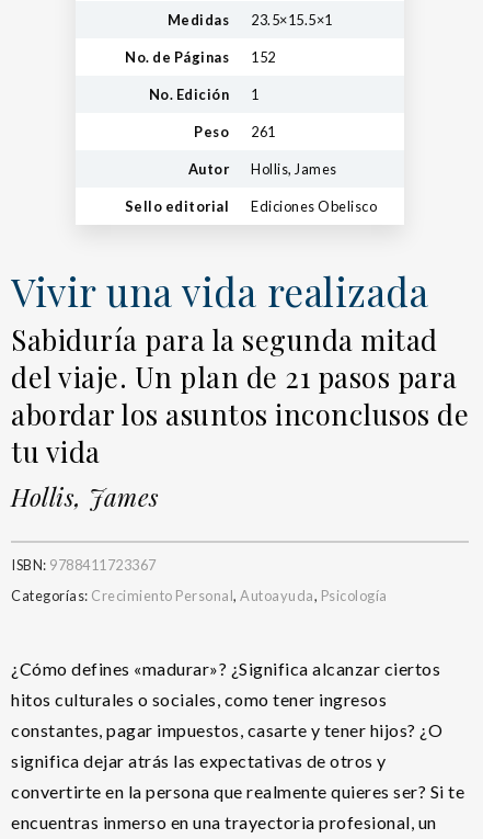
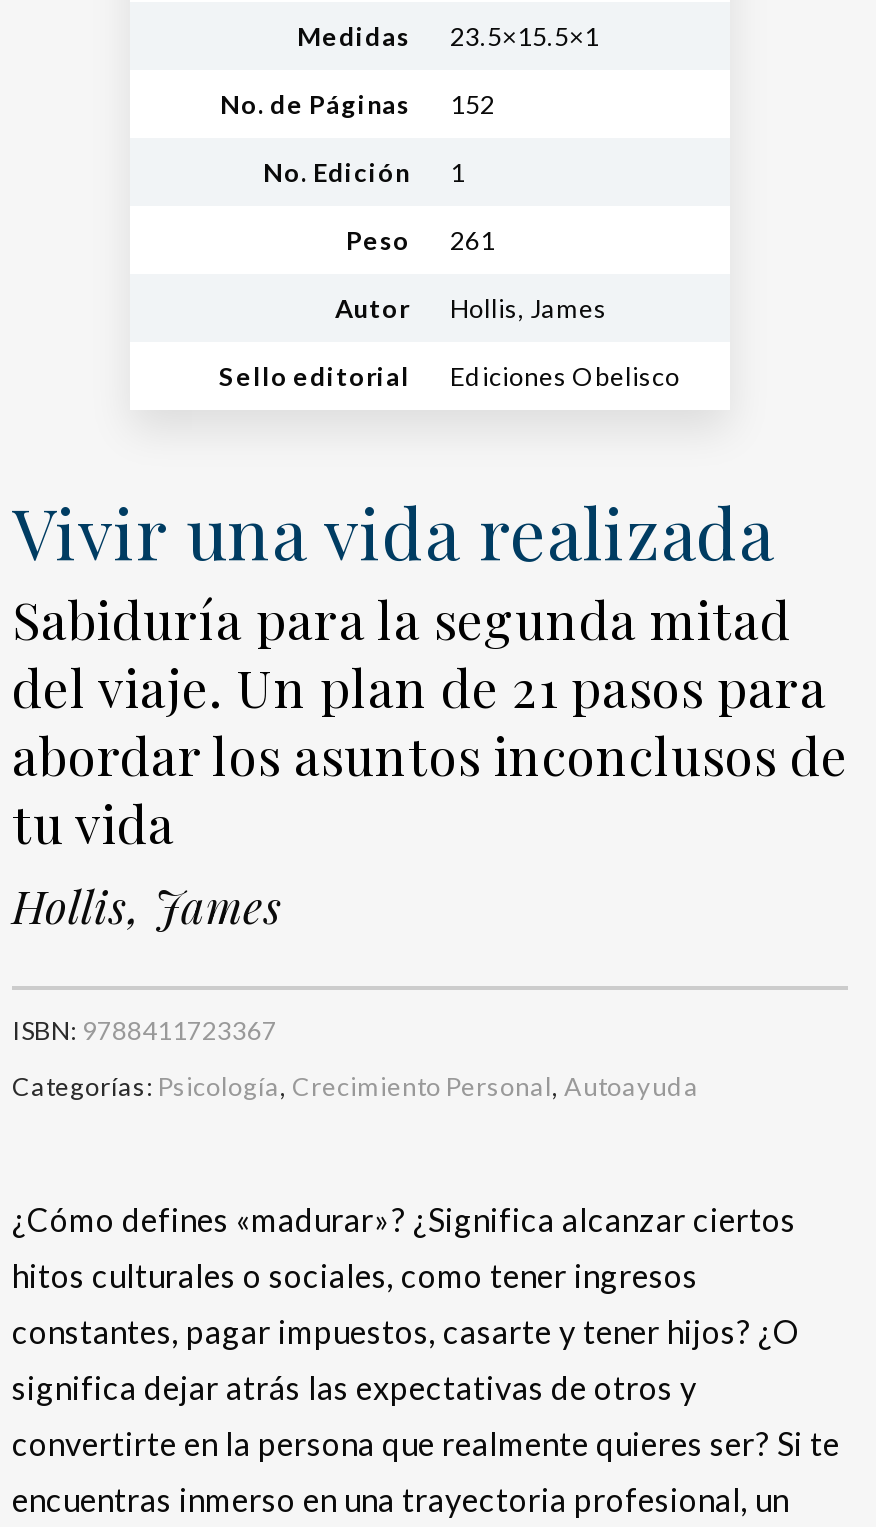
[11,587,387,604] Categorías: Crecimiento Personal, Autoayuda, Psicología -> [12,1070,699,1102] Categorías: Psicología, Crecimiento Personal, Autoayuda

